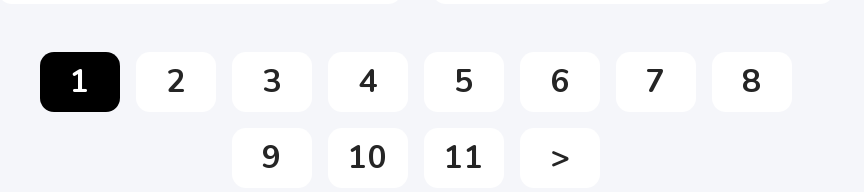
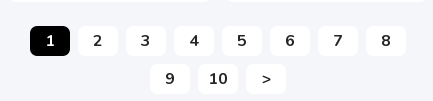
[444,136,484,180] 11 -> none

